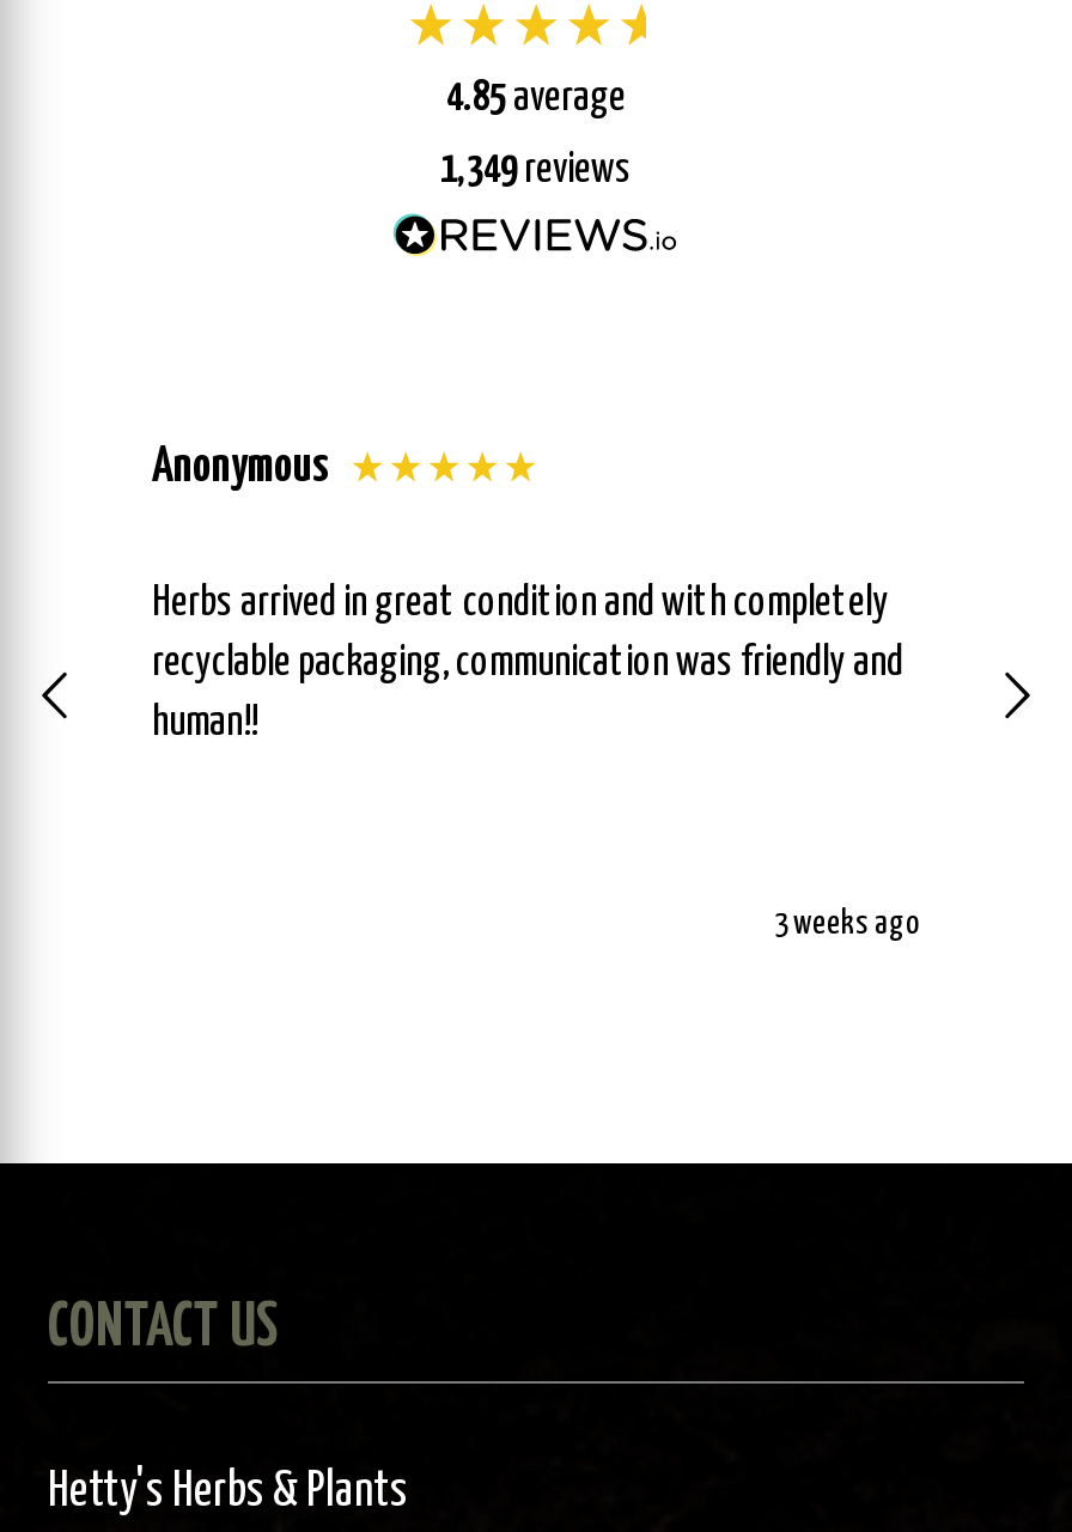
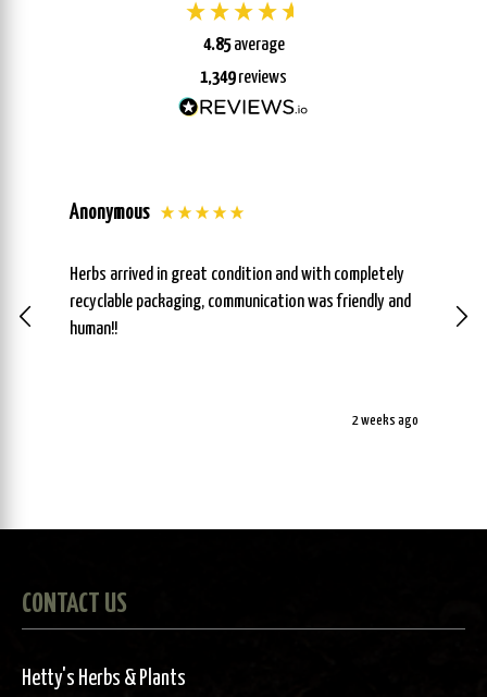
[774,908,920,941] 3 weeks ago -> [352,413,418,428] 2 weeks ago

